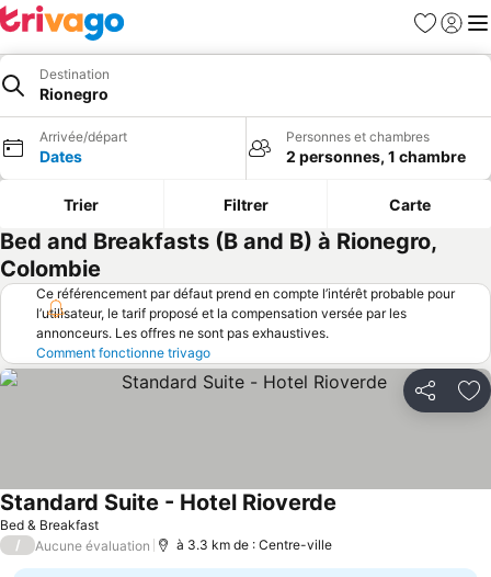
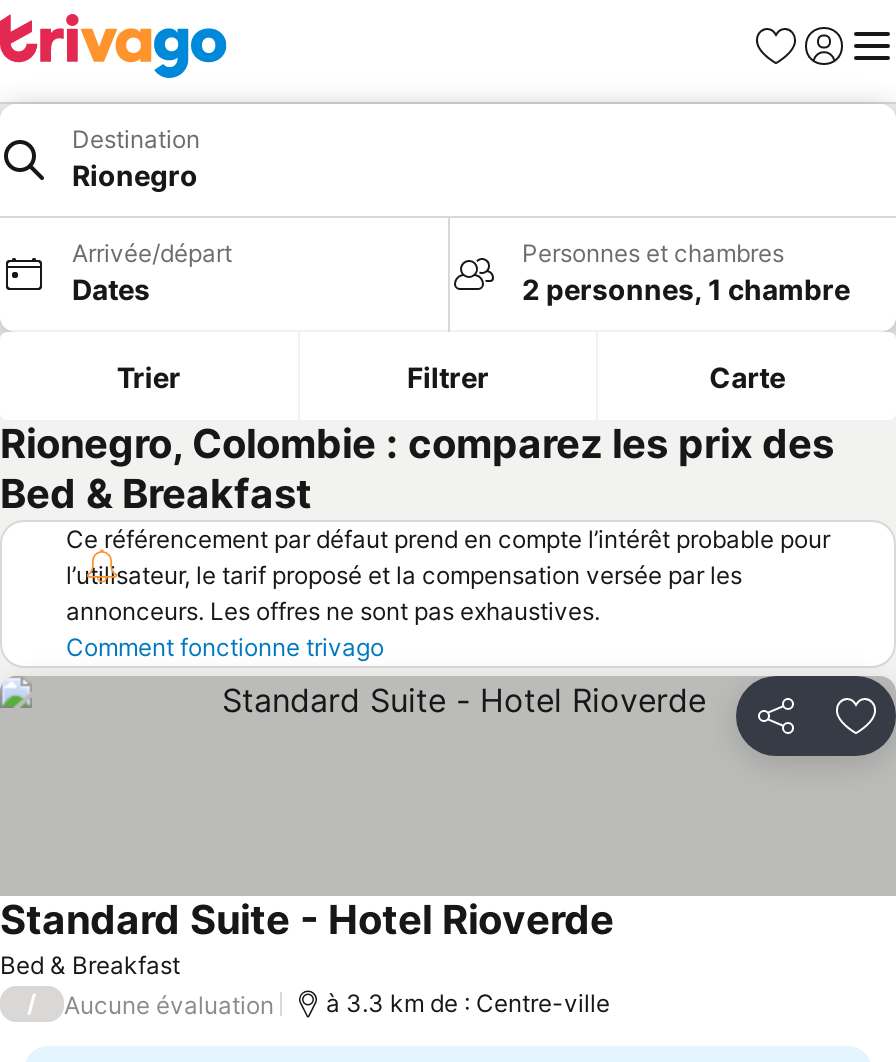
[0,228,436,282] Bed and Breakfasts (B and B) à Rionegro, | Colombie -> [0,420,834,518] Rionegro, Colombie : comparez les prix des | Bed & Breakfast

